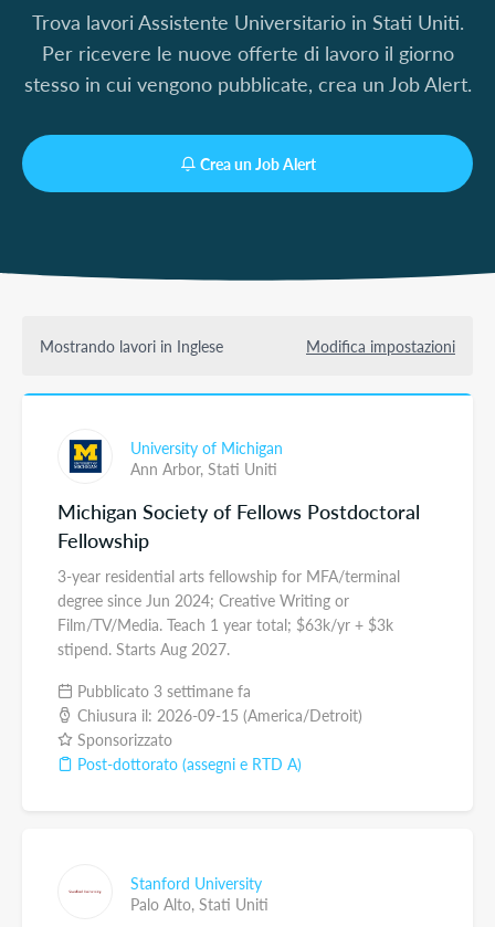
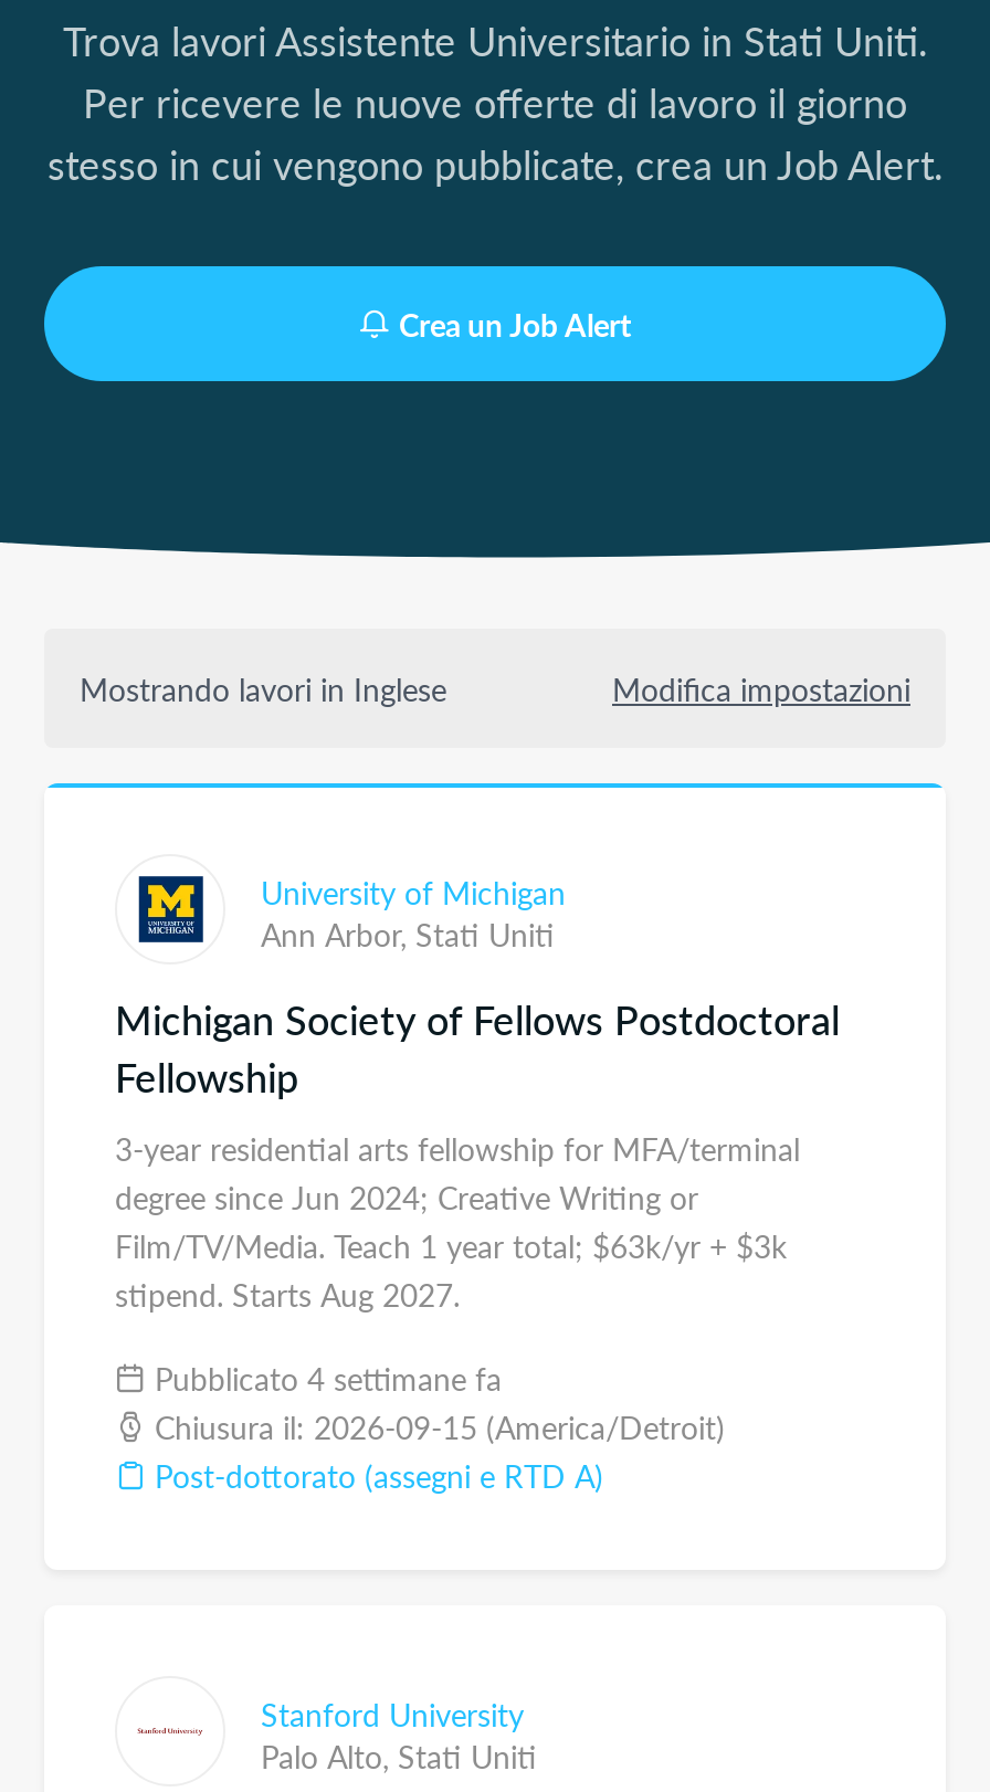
[73,680,251,702] Pubblicato 3 settimane fa -> [146,1356,502,1400] Pubblicato 4 settimane fa
[73,728,172,750] Sponsorizzato -> none

